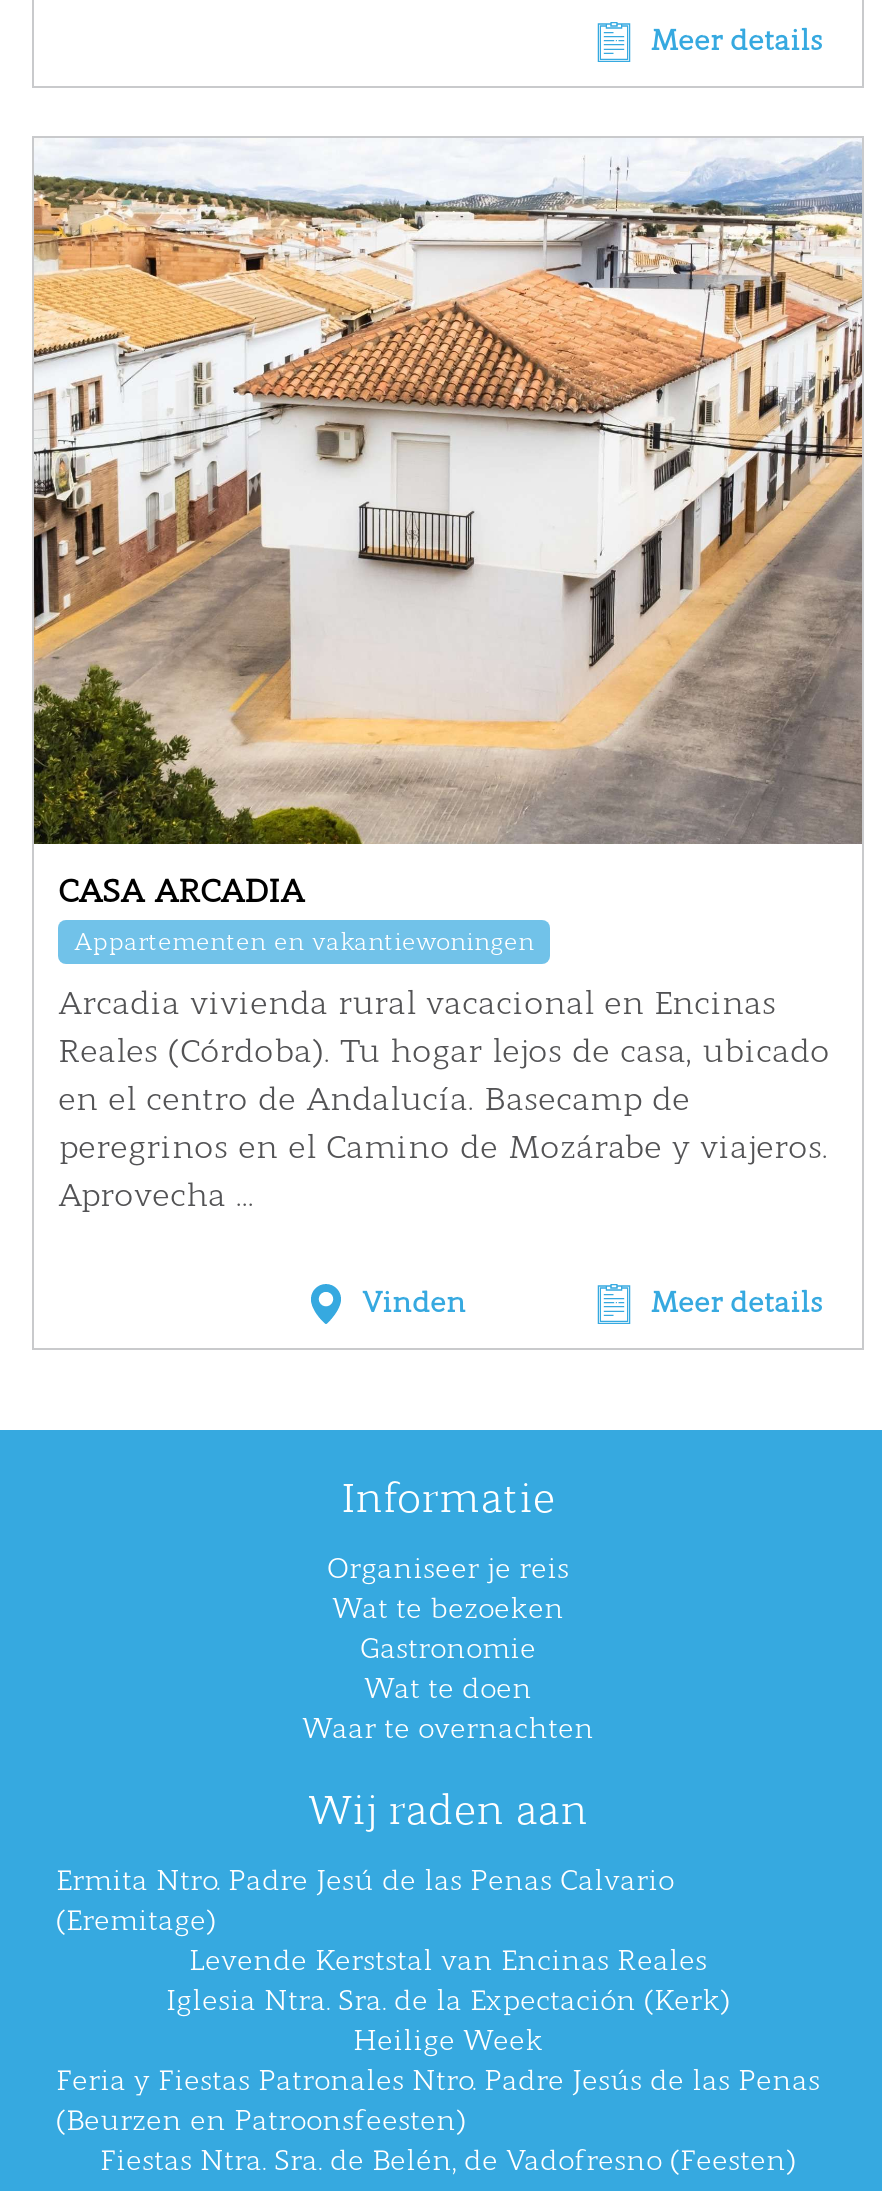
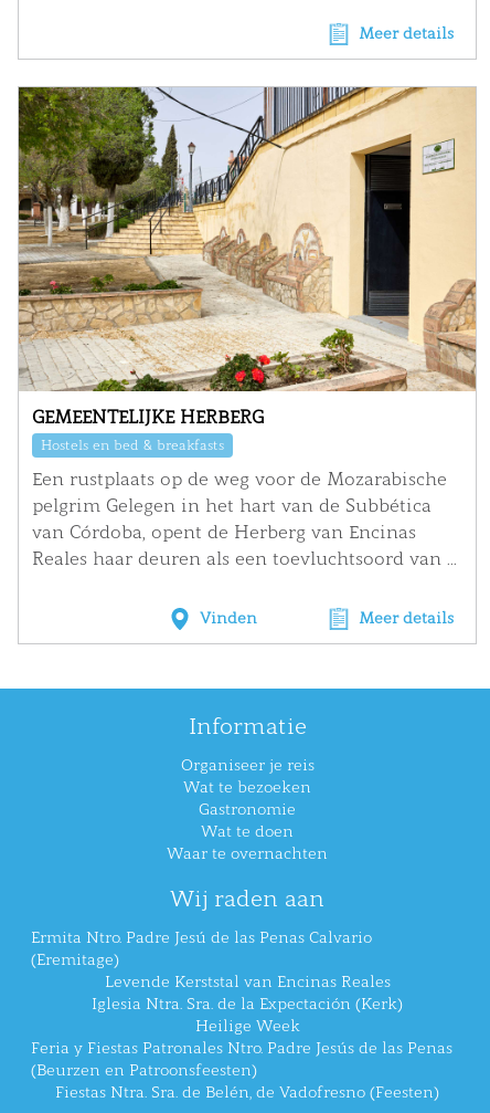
[32,138,864,911] [image] | CASA ARCADIA -> [18,86,476,428] [image] | GEMEENTELIJKE HERBERG
[74,929,534,957] Appartementen en vakantiewoningen -> [41,438,224,454] Hostels en bed & breakfasts
[58,985,830,1215] Arcadia vivienda rural vacacional en Encinas | Reales (Córdoba). Tu hogar lejos de casa, ubicado | en el centro de Andalucía. Basecamp de | peregrinos en el Camino de Mozárabe y viajeros. | Aprovecha ... -> [32,469,457,570] Een rustplaats op de weg voor de Mozarabische | pelgrim Gelegen in het hart van de Subbética | van Córdoba, opent de Herberg van Encinas | Reales haar deuren als een toevluchtsoord van ...

